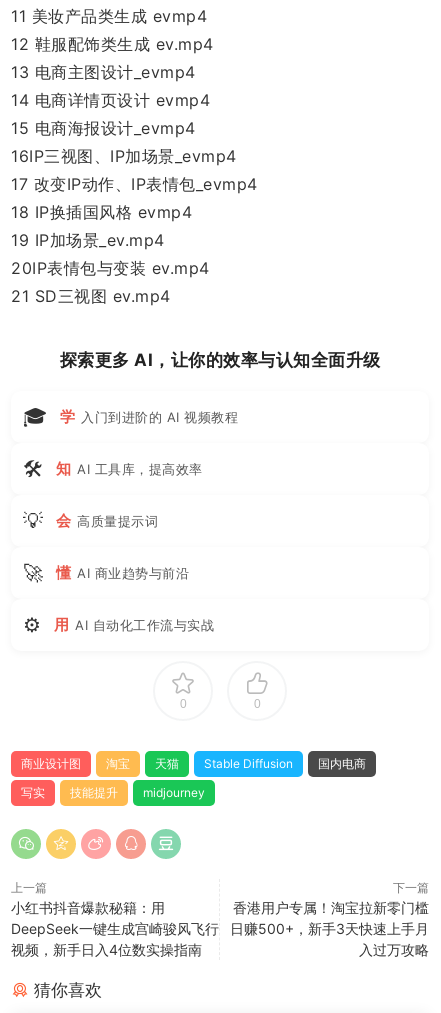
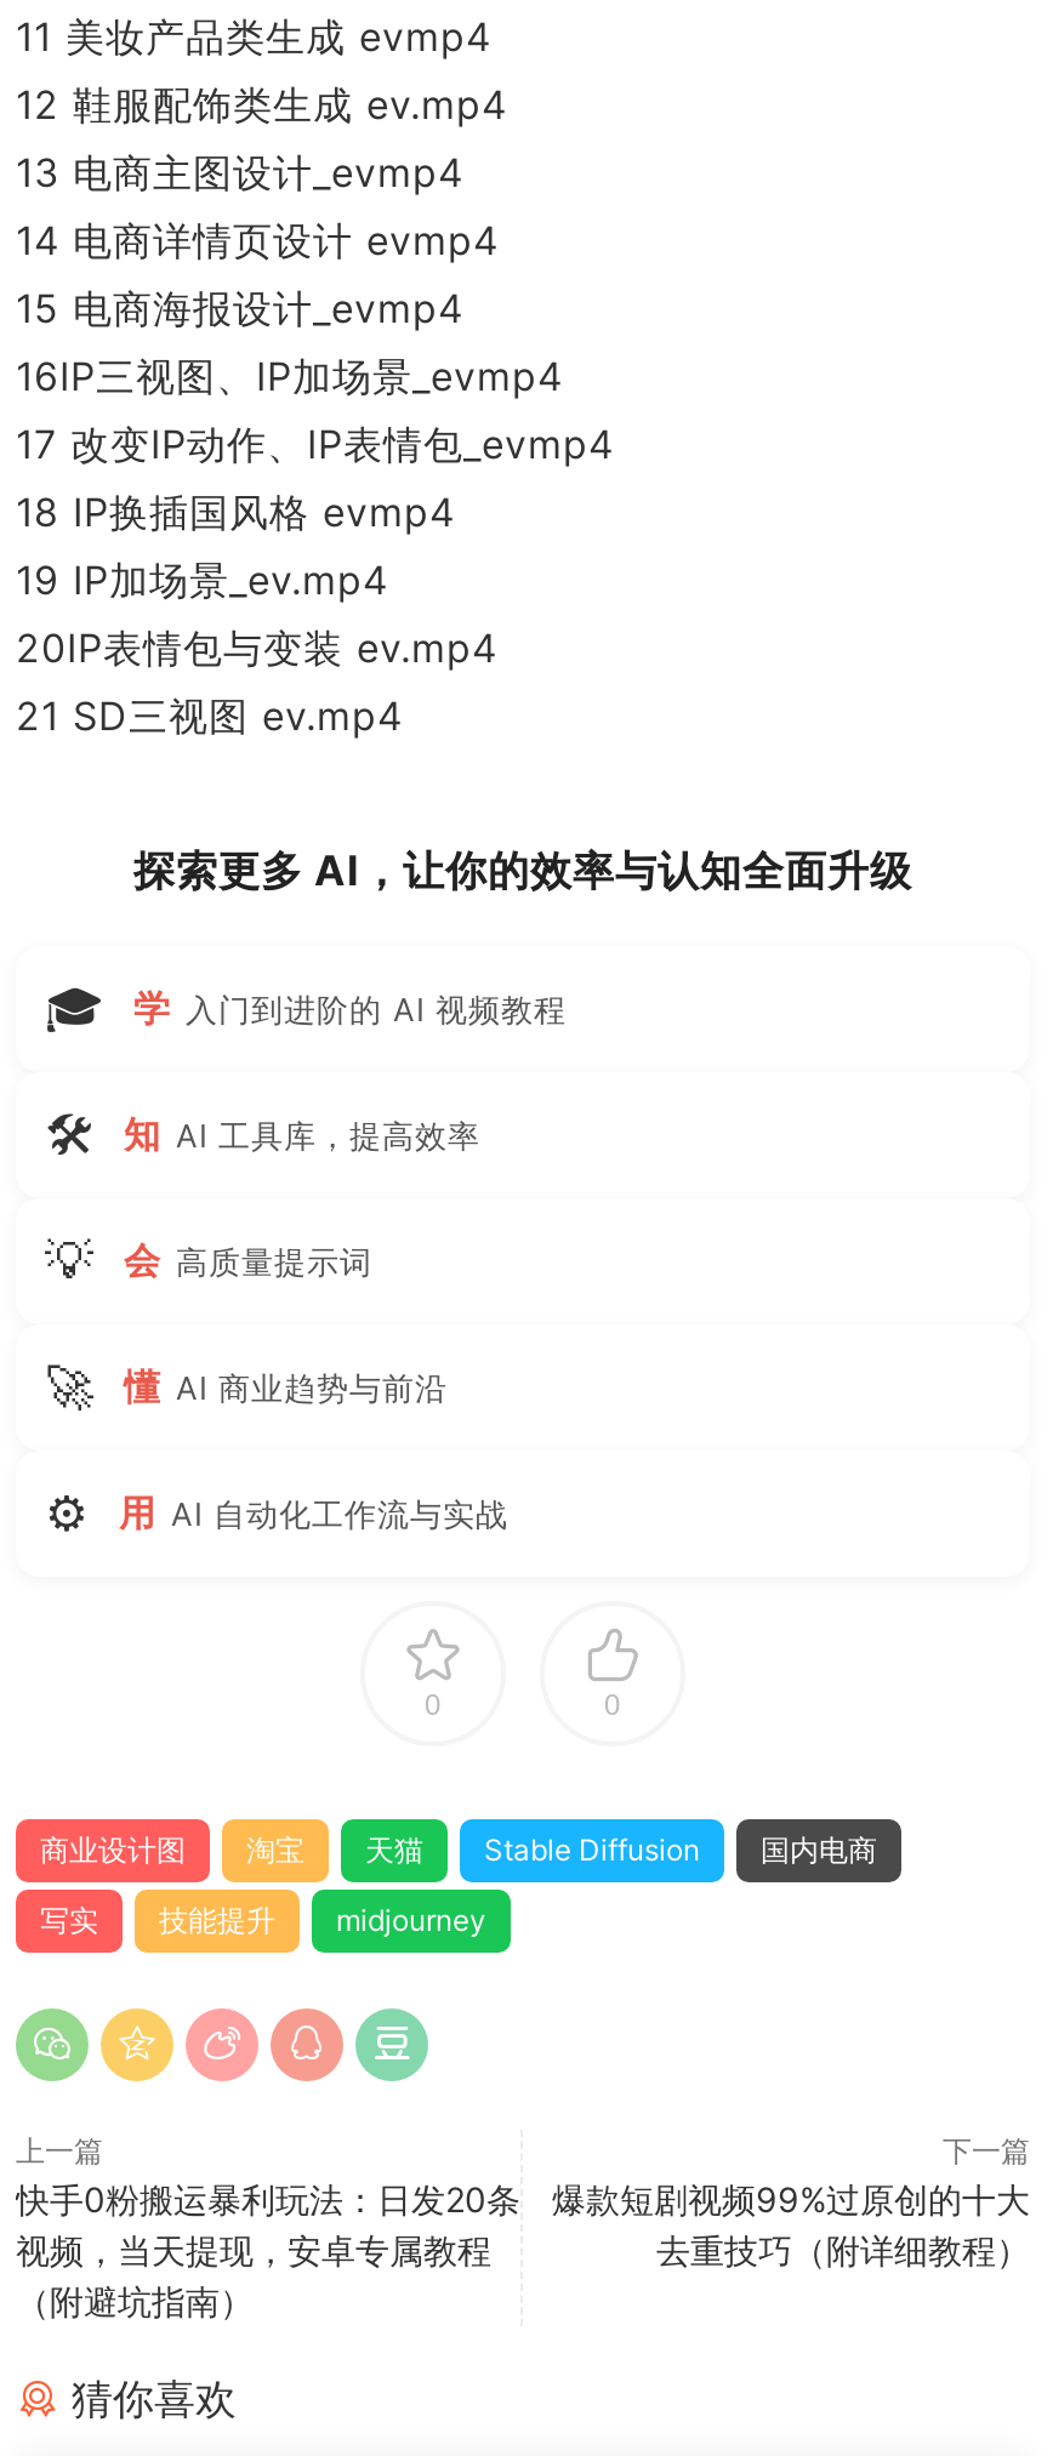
[11,899,219,958] 小红书抖音爆款秘籍：用 | DeepSeek一键生成宫崎骏风飞行 | 视频，新手日入4位数实操指南 -> [16,2178,520,2321] 快手0粉搬运暴利玩法：日发20条 | 视频，当天提现，安卓专属教程 | （附避坑指南）
[230,899,429,958] 香港用户专属！淘宝拉新零门槛 | 日赚500+，新手3天快速上手月 | 入过万攻略 -> [552,2178,1030,2270] 爆款短剧视频99%过原创的十大 | 去重技巧（附详细教程）

